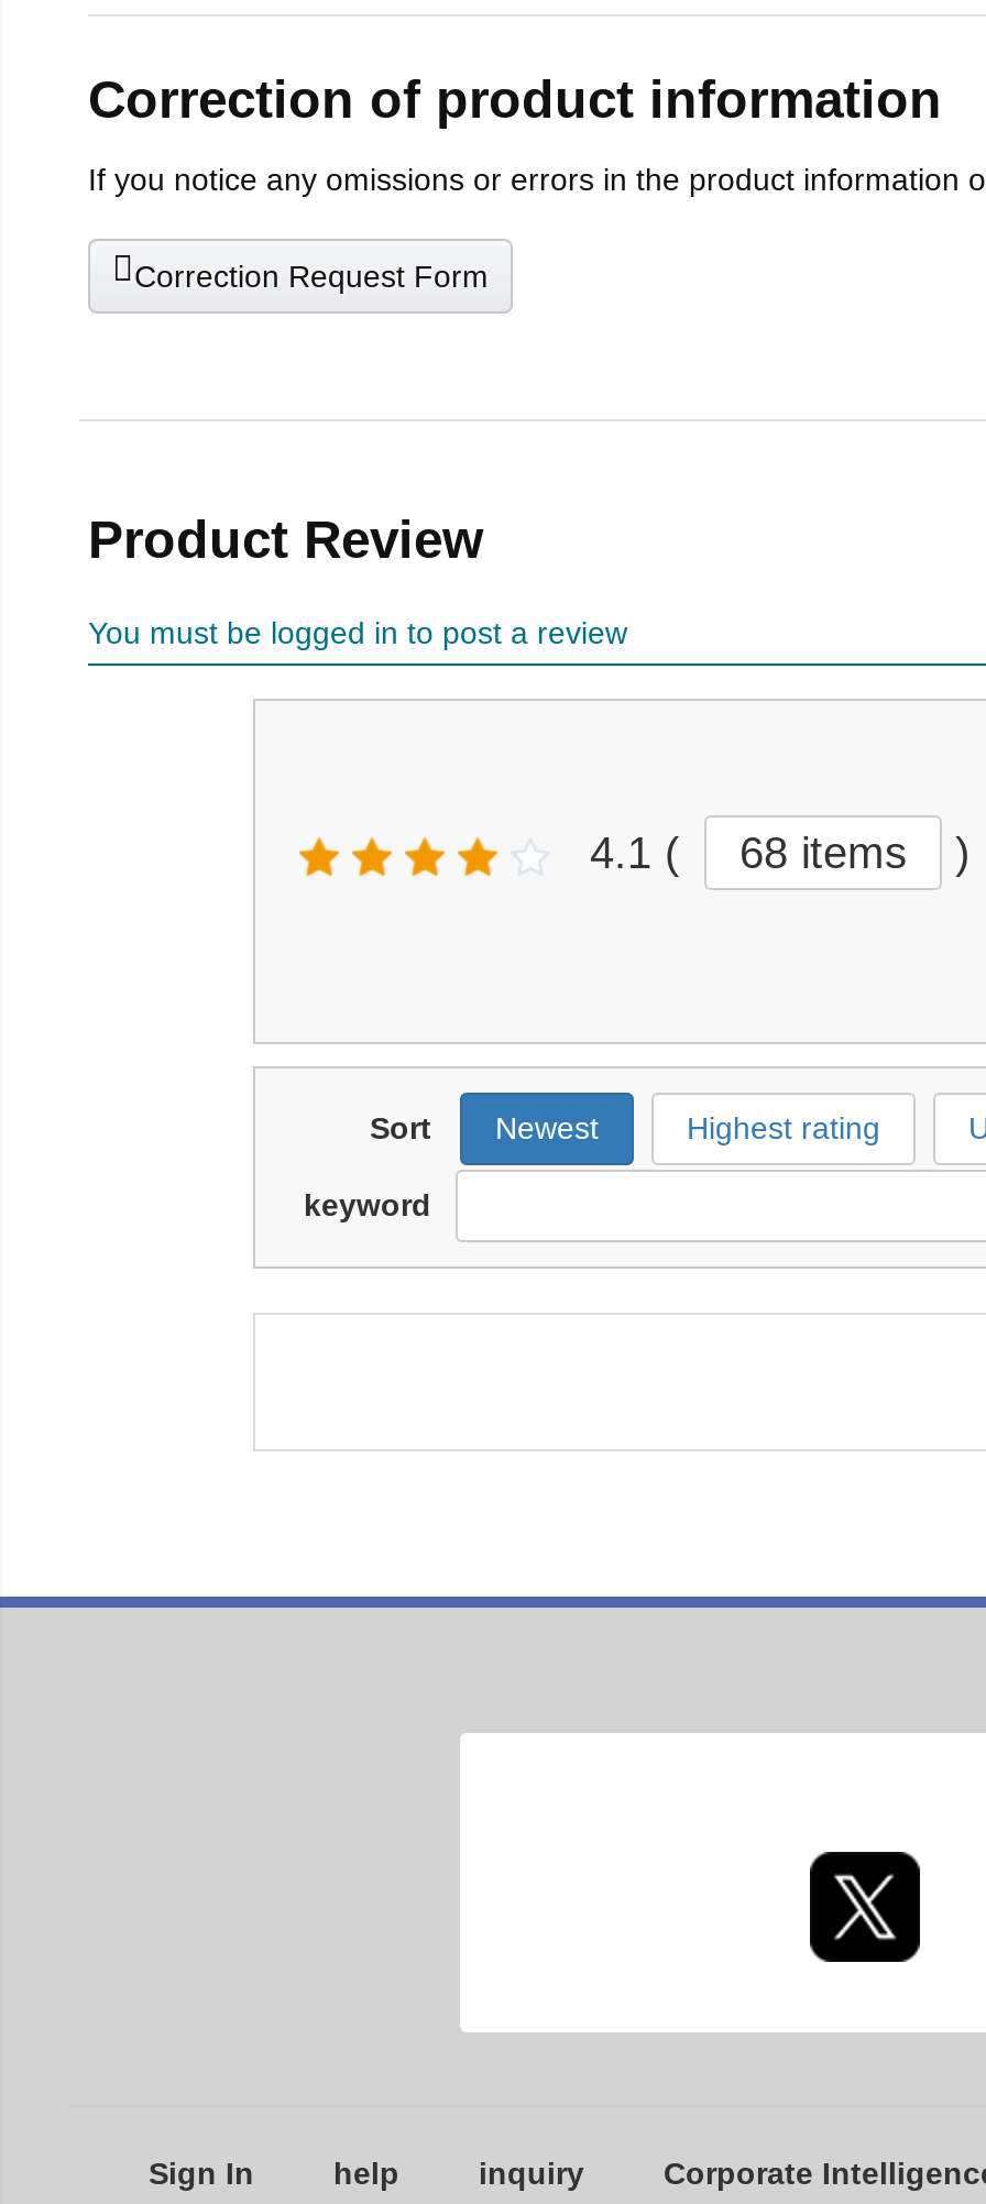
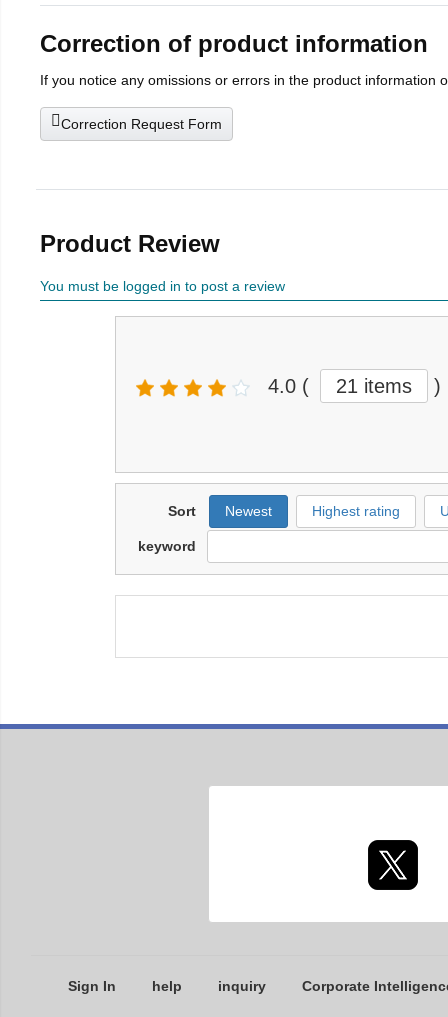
[577,828,693,877] 4.1 ( -> [262,375,315,397] 4.0 (
[739,828,907,877] 68 items -> [336,375,412,397] 21 items

